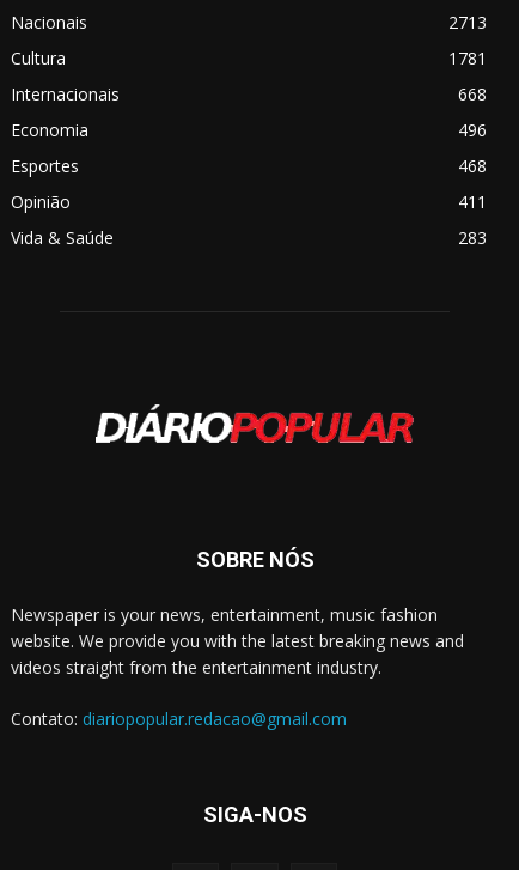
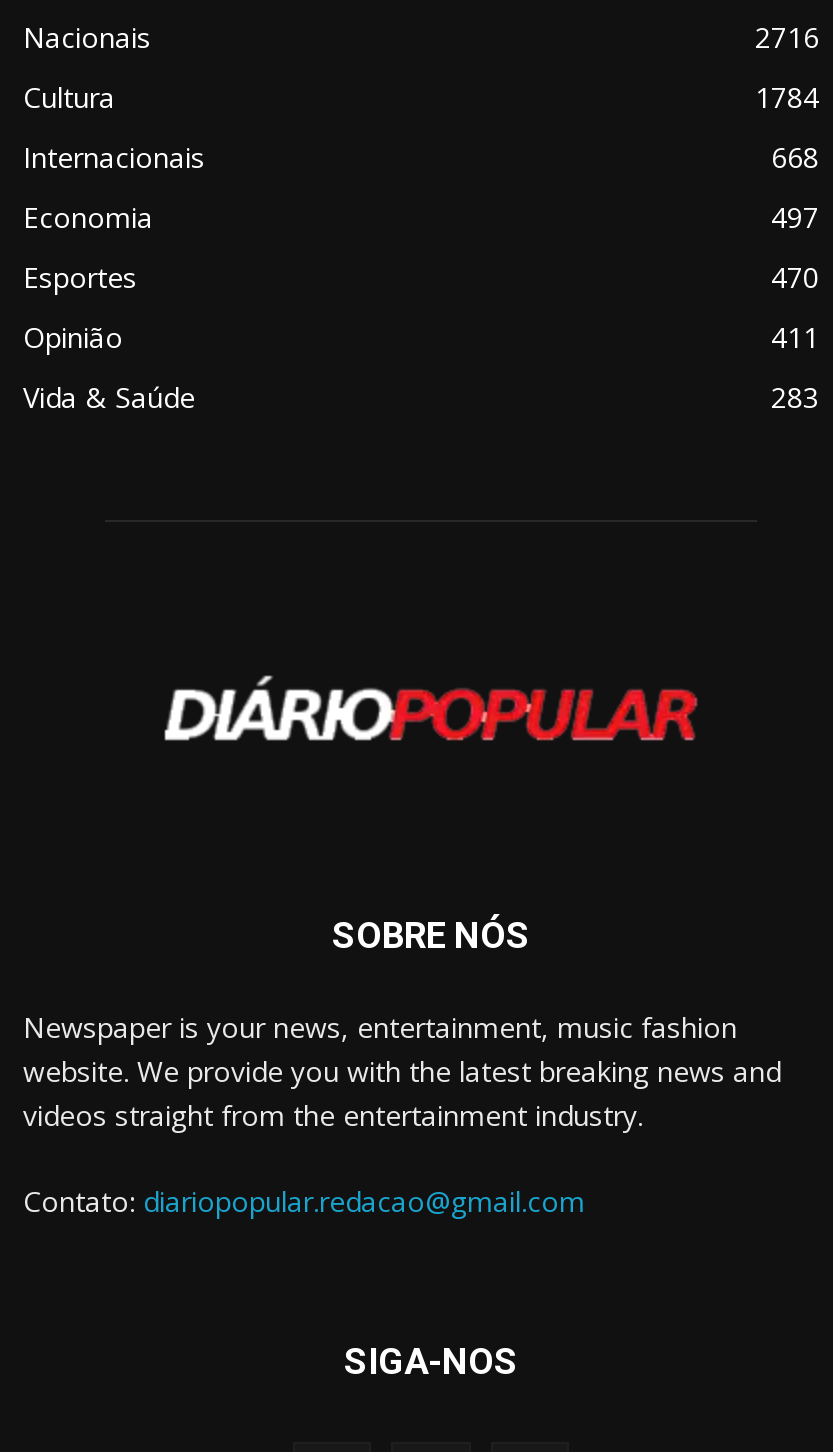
[448,10,487,33] 2713 -> [755,17,819,55] 2716
[448,46,487,69] 1781 -> [755,77,819,115] 1784
[458,118,487,141] 496 -> [771,197,819,235] 497
[458,154,487,177] 468 -> [771,257,819,295] 470

